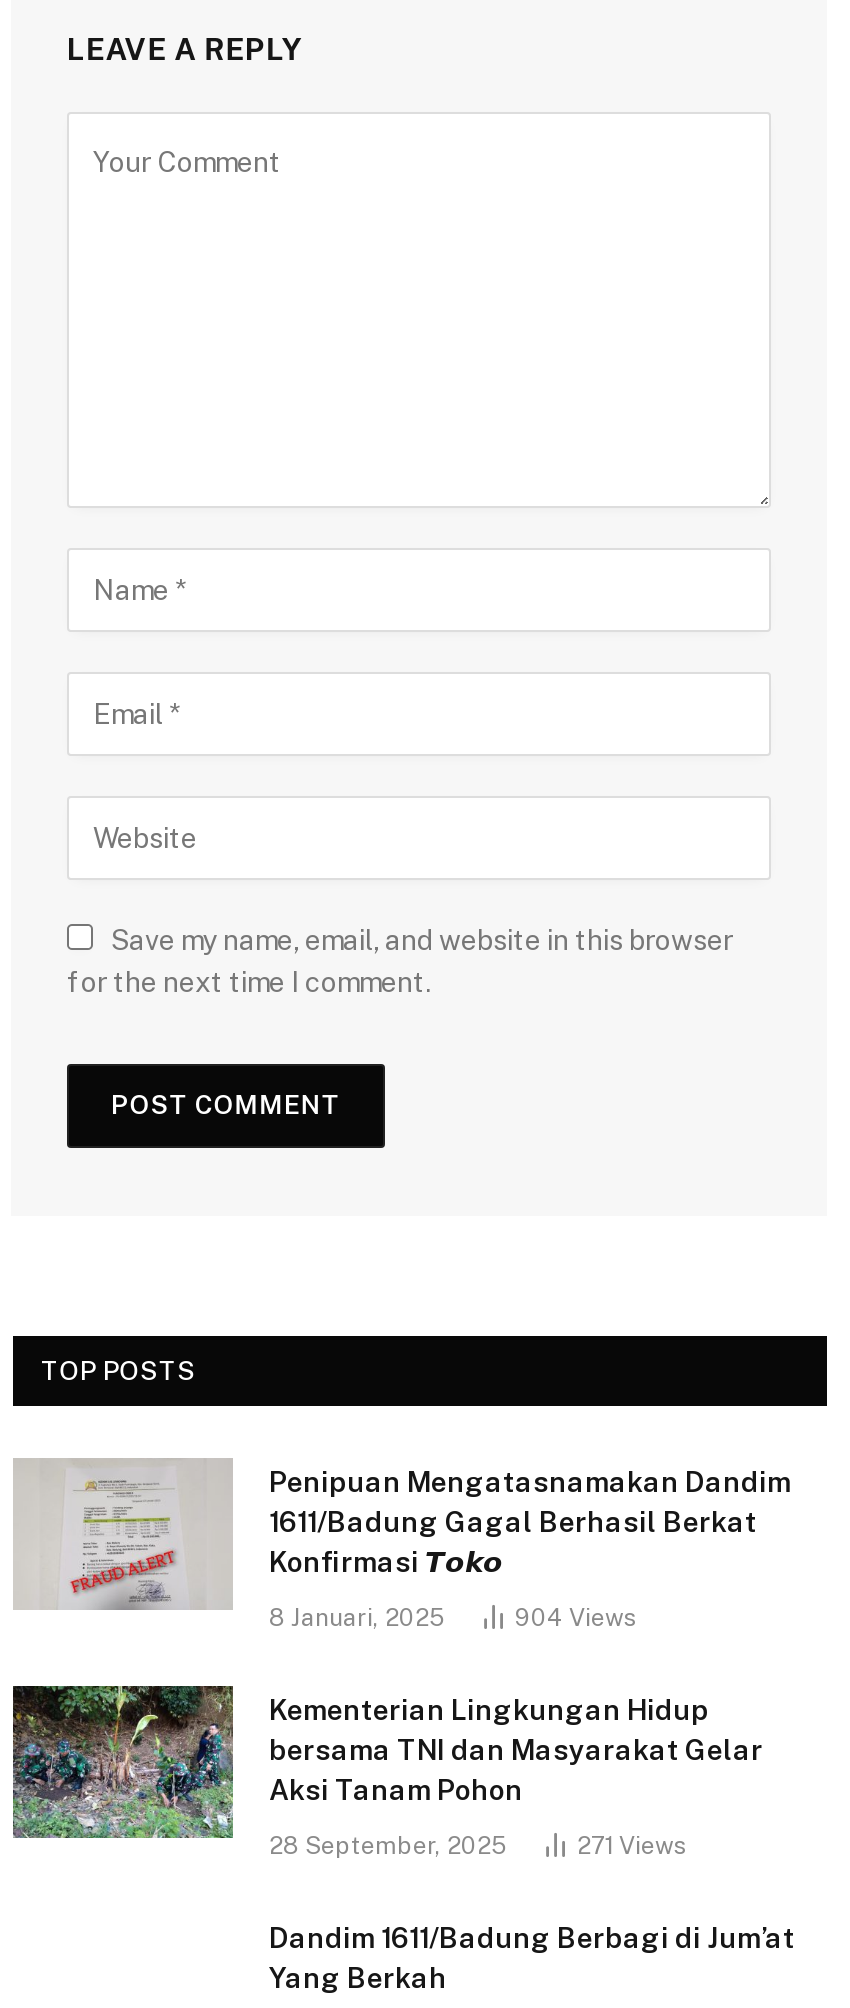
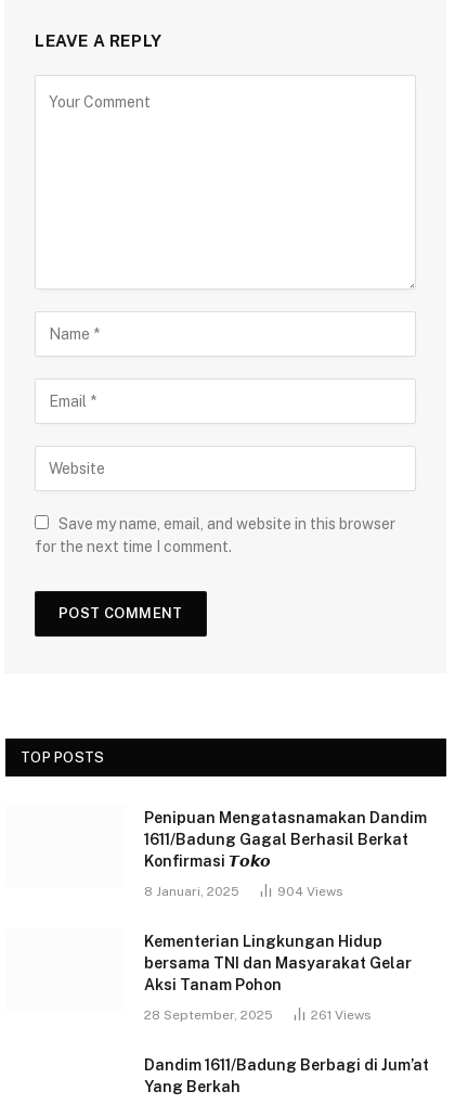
[13,1458,233,1612] [image] -> none
[11,1684,235,1840] [image] -> none
[577,1832,687,1860] 271 Views -> [311,1008,372,1023] 261 Views

